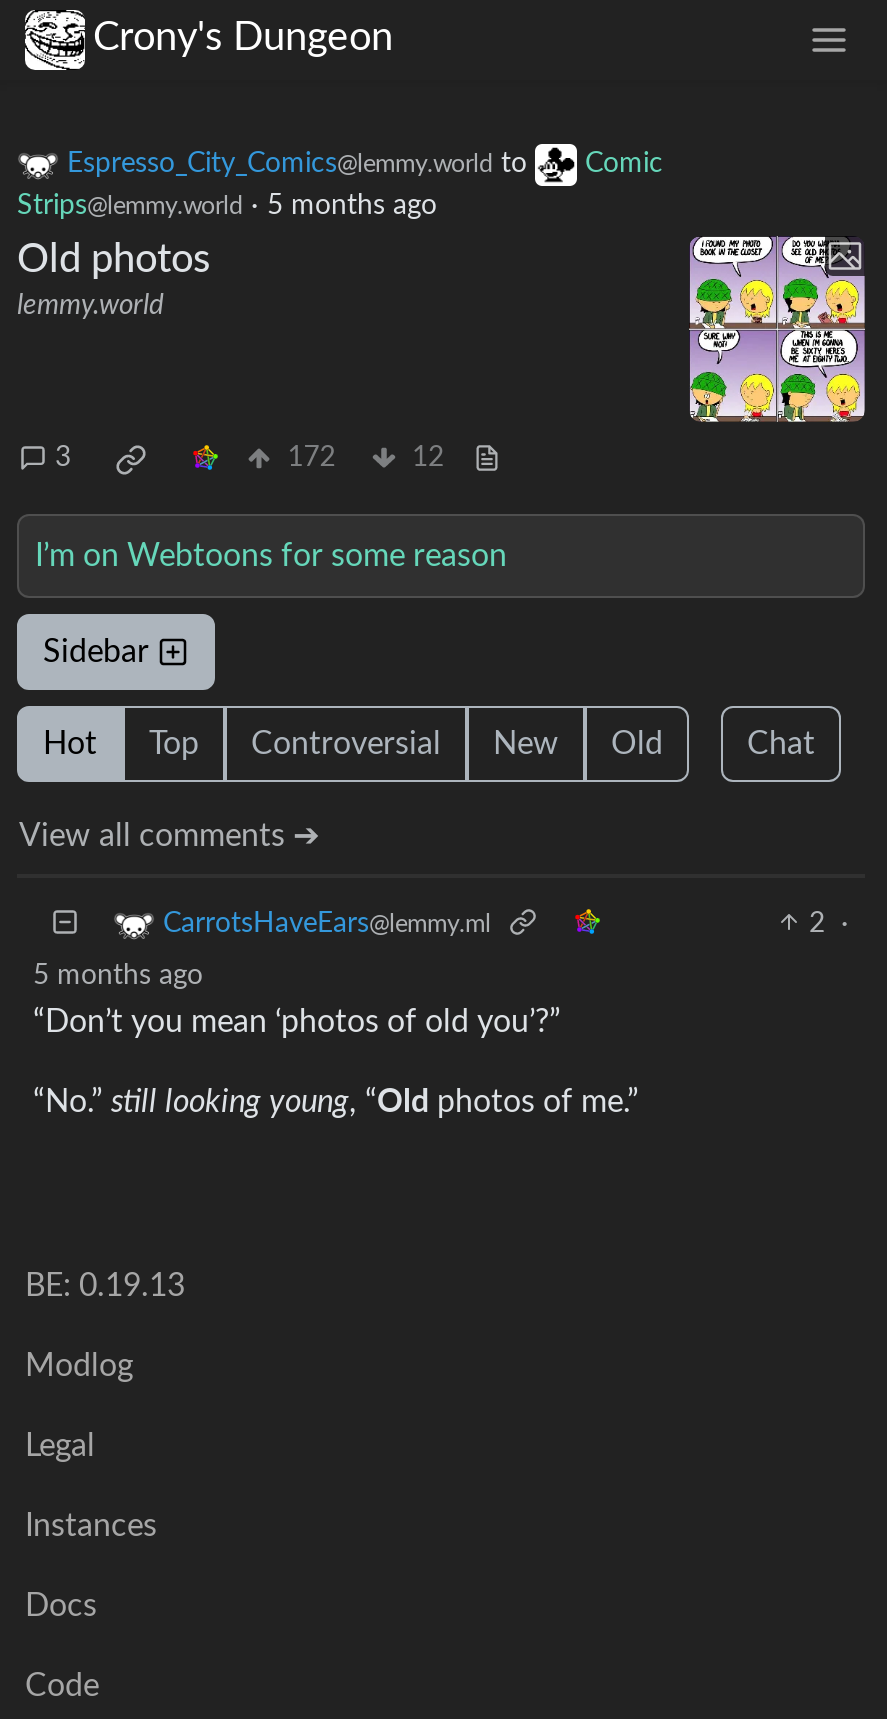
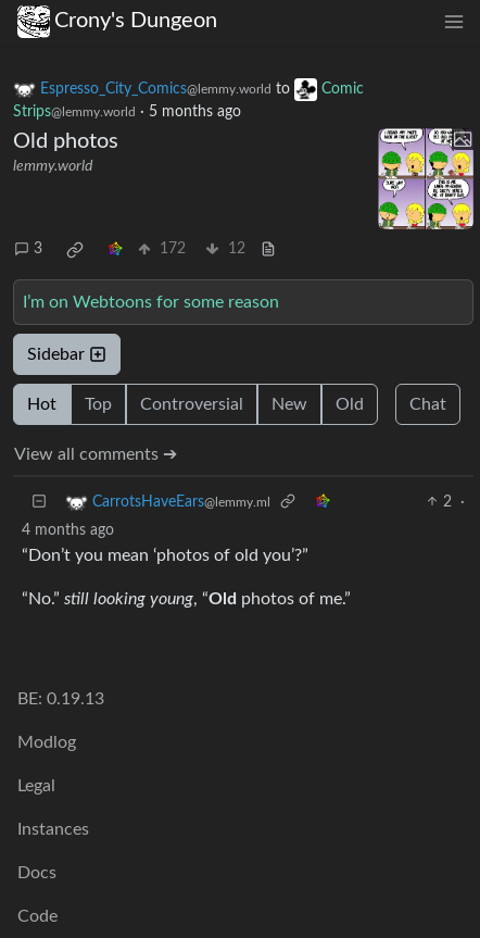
[33,961,203,989] 5 months ago -> [22,522,114,538] 4 months ago

